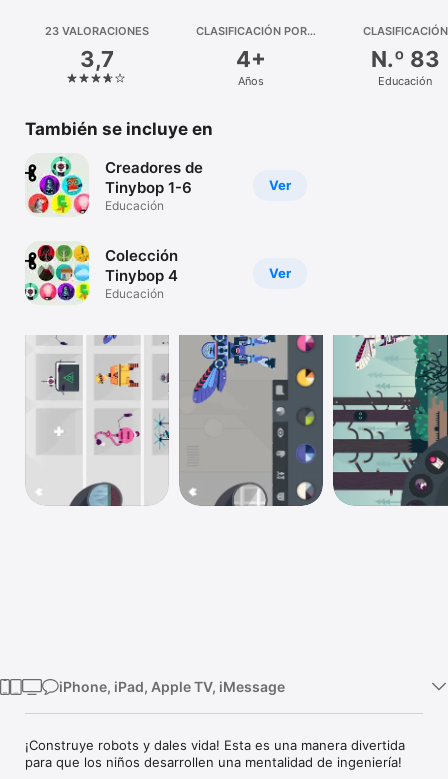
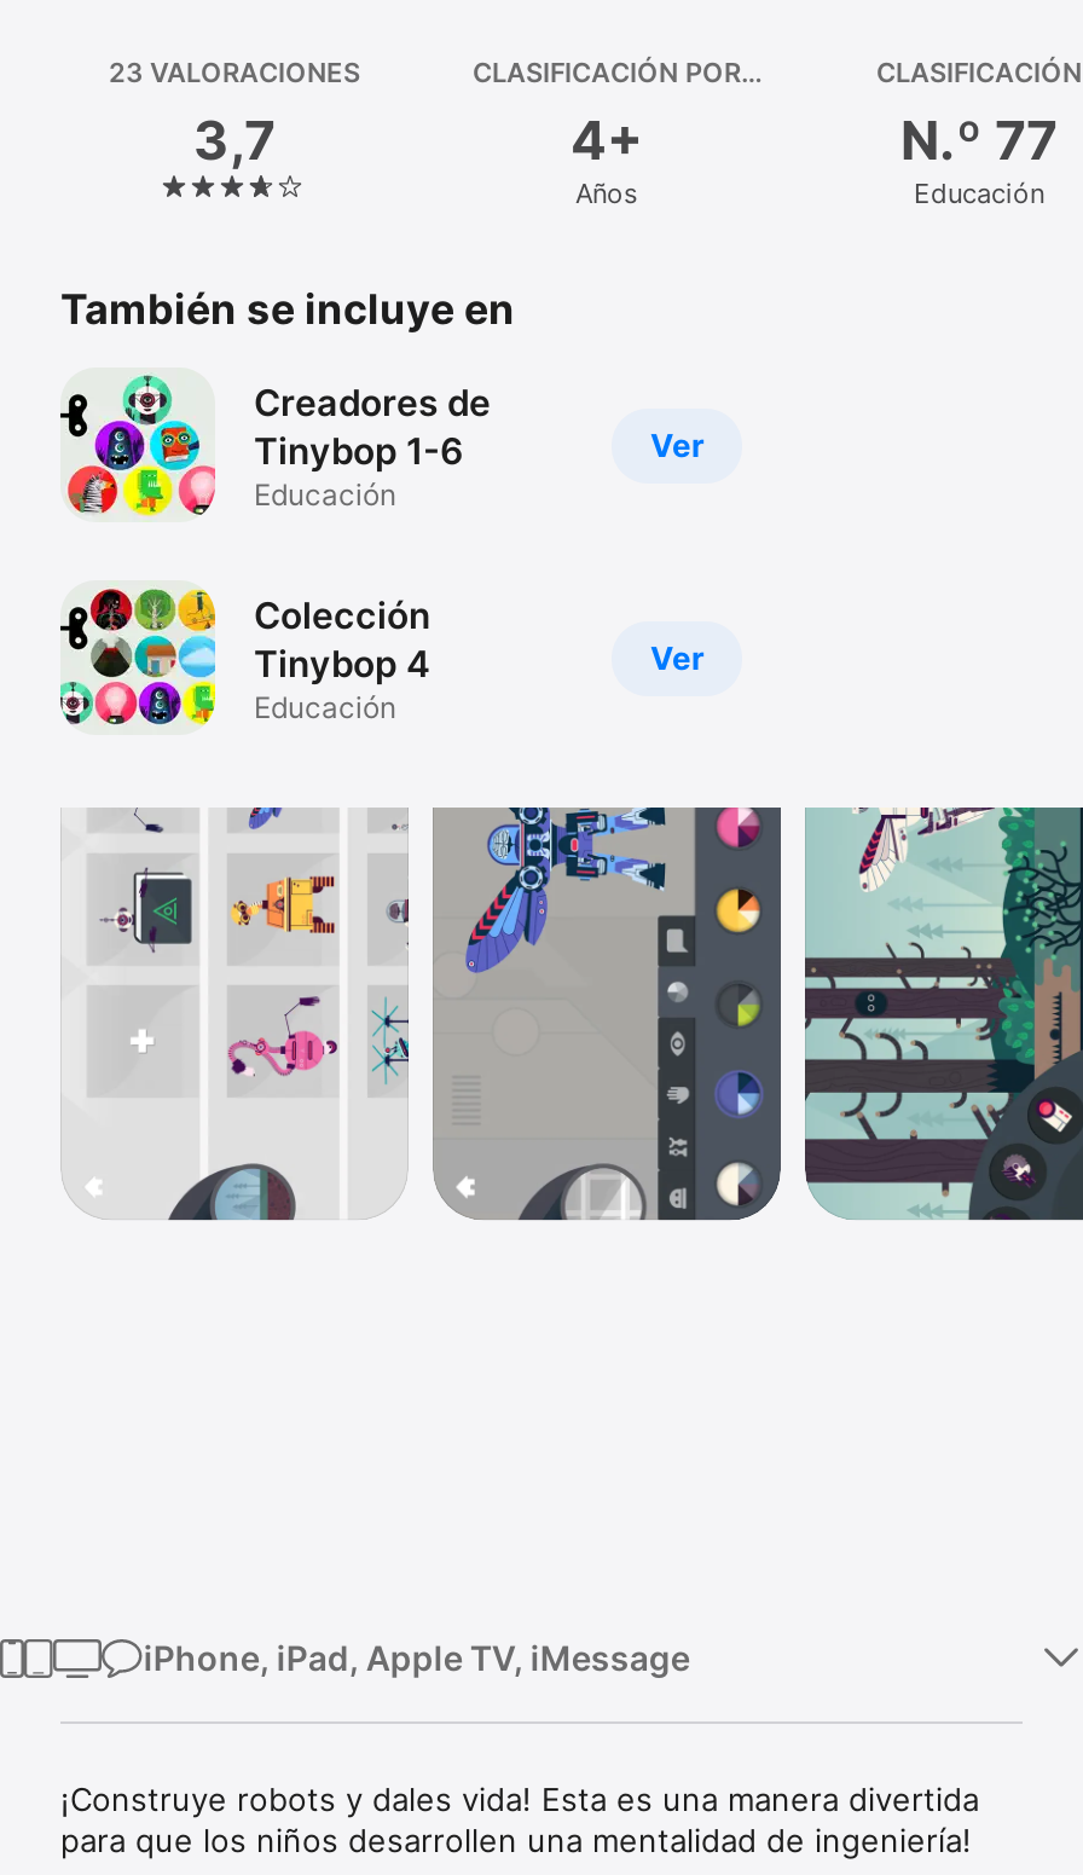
[370,46,439,72] N.º 83 -> [900,109,1058,172] N.º 77

